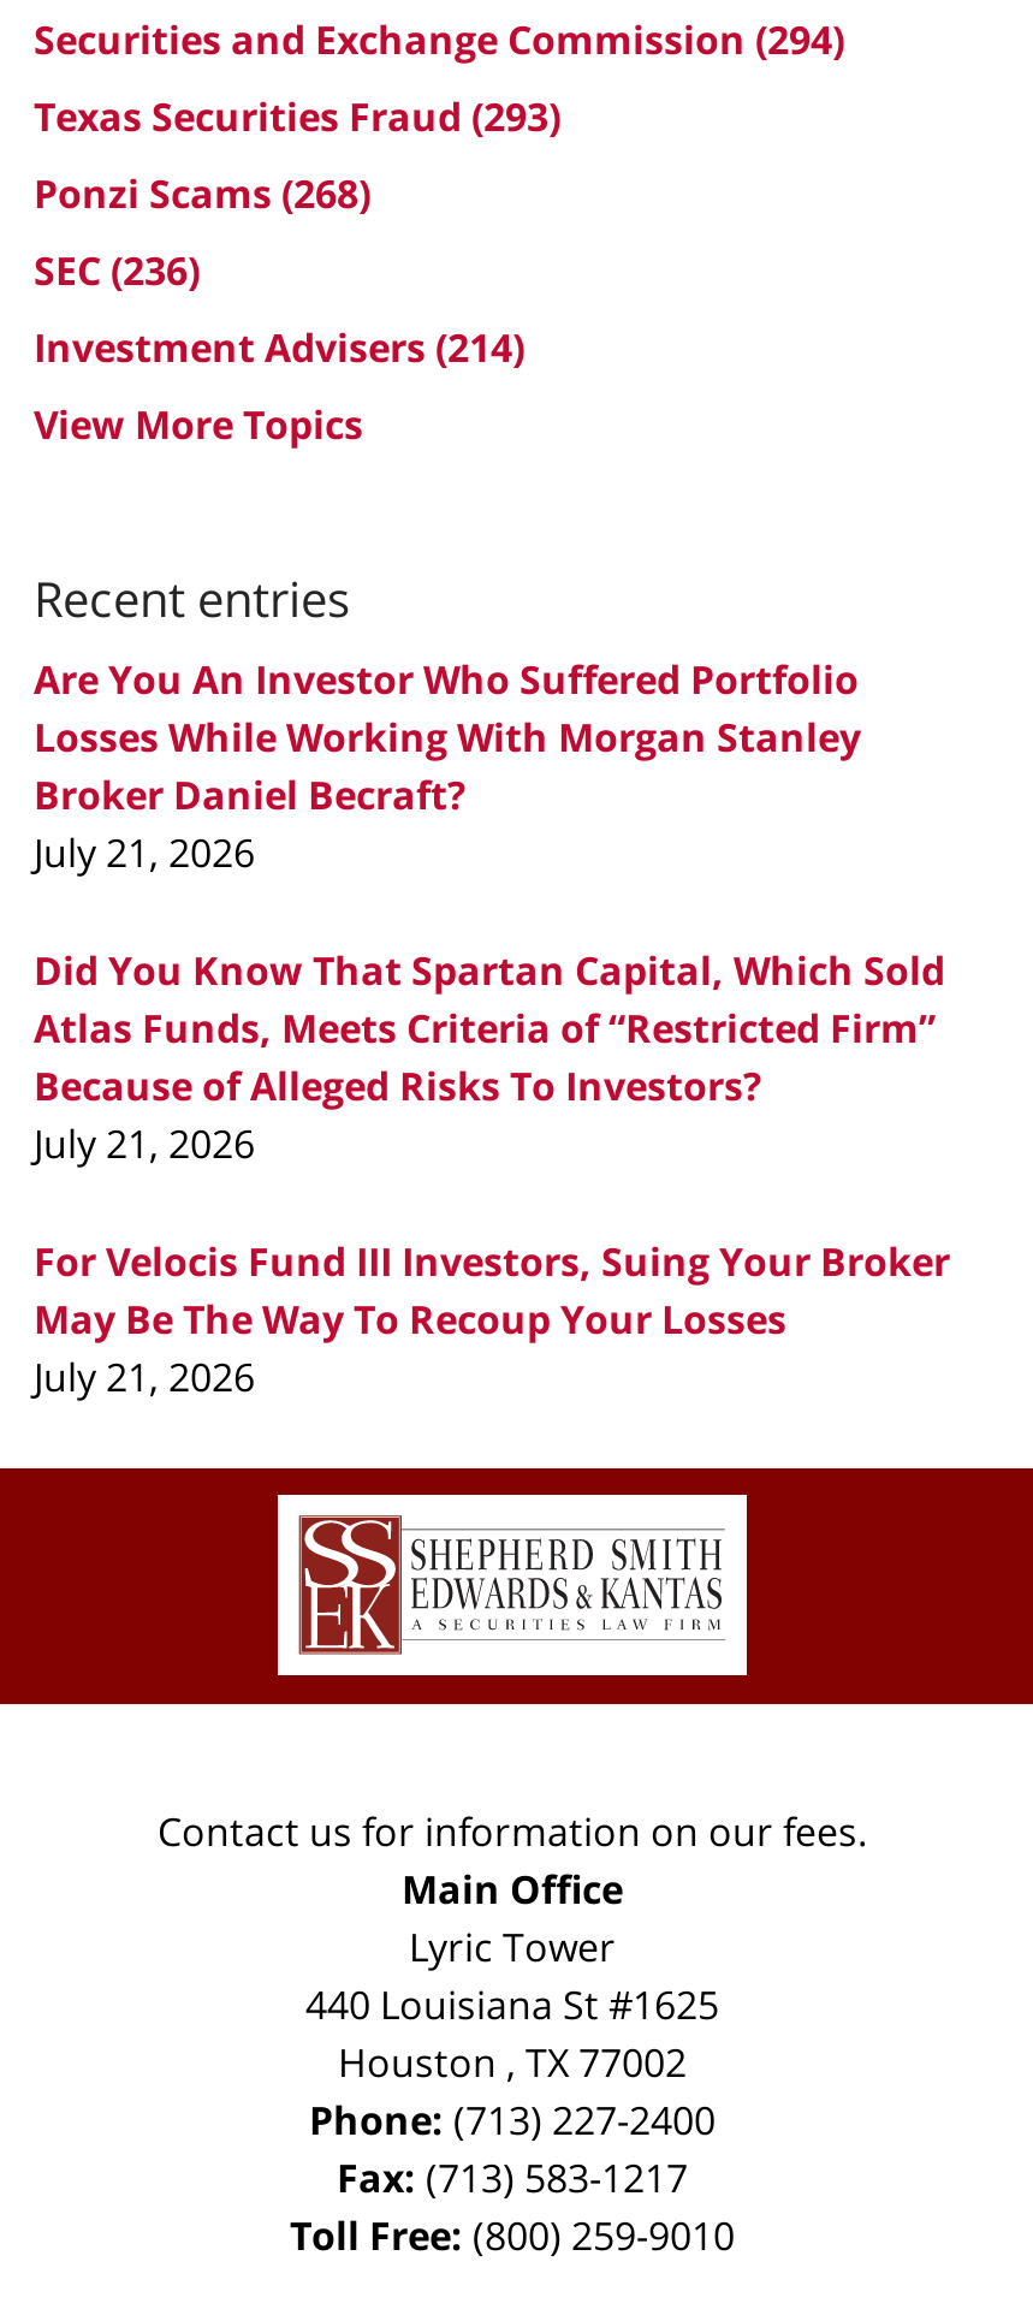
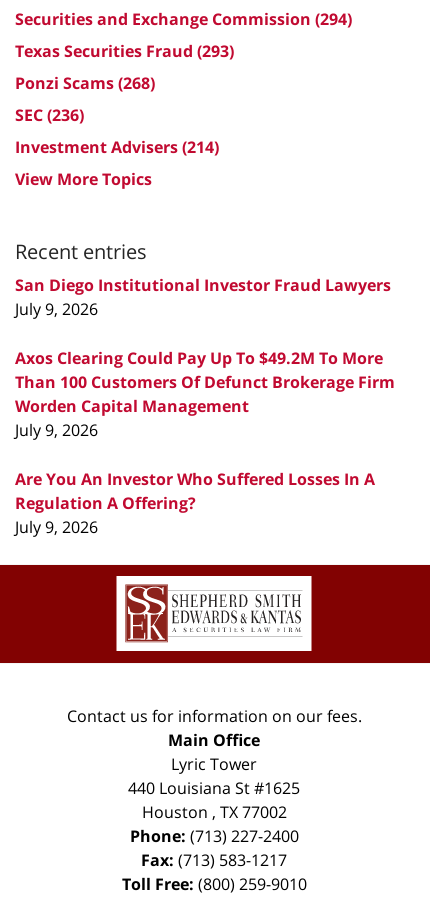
[34,653,861,879] Are You An Investor Who Suffered Portfolio | Losses While Working With Morgan Stanley | Broker Daniel Becraft? | July 21, 2026 -> [15,274,391,320] San Diego Institutional Investor Fraud Lawyers | July 9, 2026
[34,944,945,1170] Did You Know That Spartan Capital, Which Sold | Atlas Funds, Meets Criteria of “Restricted Firm” | Because of Alleged Risks To Investors? | July 21, 2026 -> [15,347,395,441] Axos Clearing Could Pay Up To $49.2M To More | Than 100 Customers Of Defunct Brokerage Firm | Worden Capital Management | July 9, 2026
[34,1235,950,1403] For Velocis Fund III Investors, Suing Your Broker | May Be The Way To Recoup Your Losses | July 21, 2026 -> [15,468,375,538] Are You An Investor Who Suffered Losses In A | Regulation A Offering? | July 9, 2026

